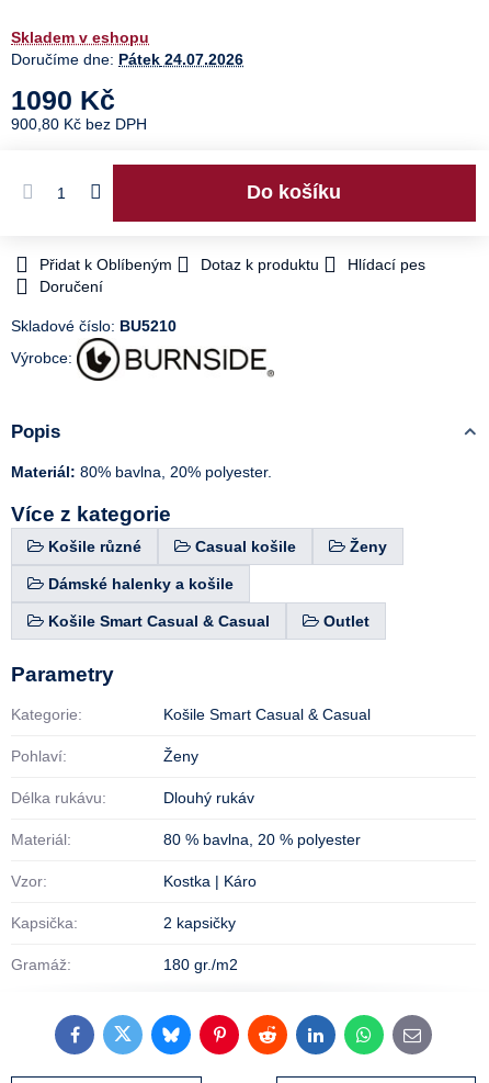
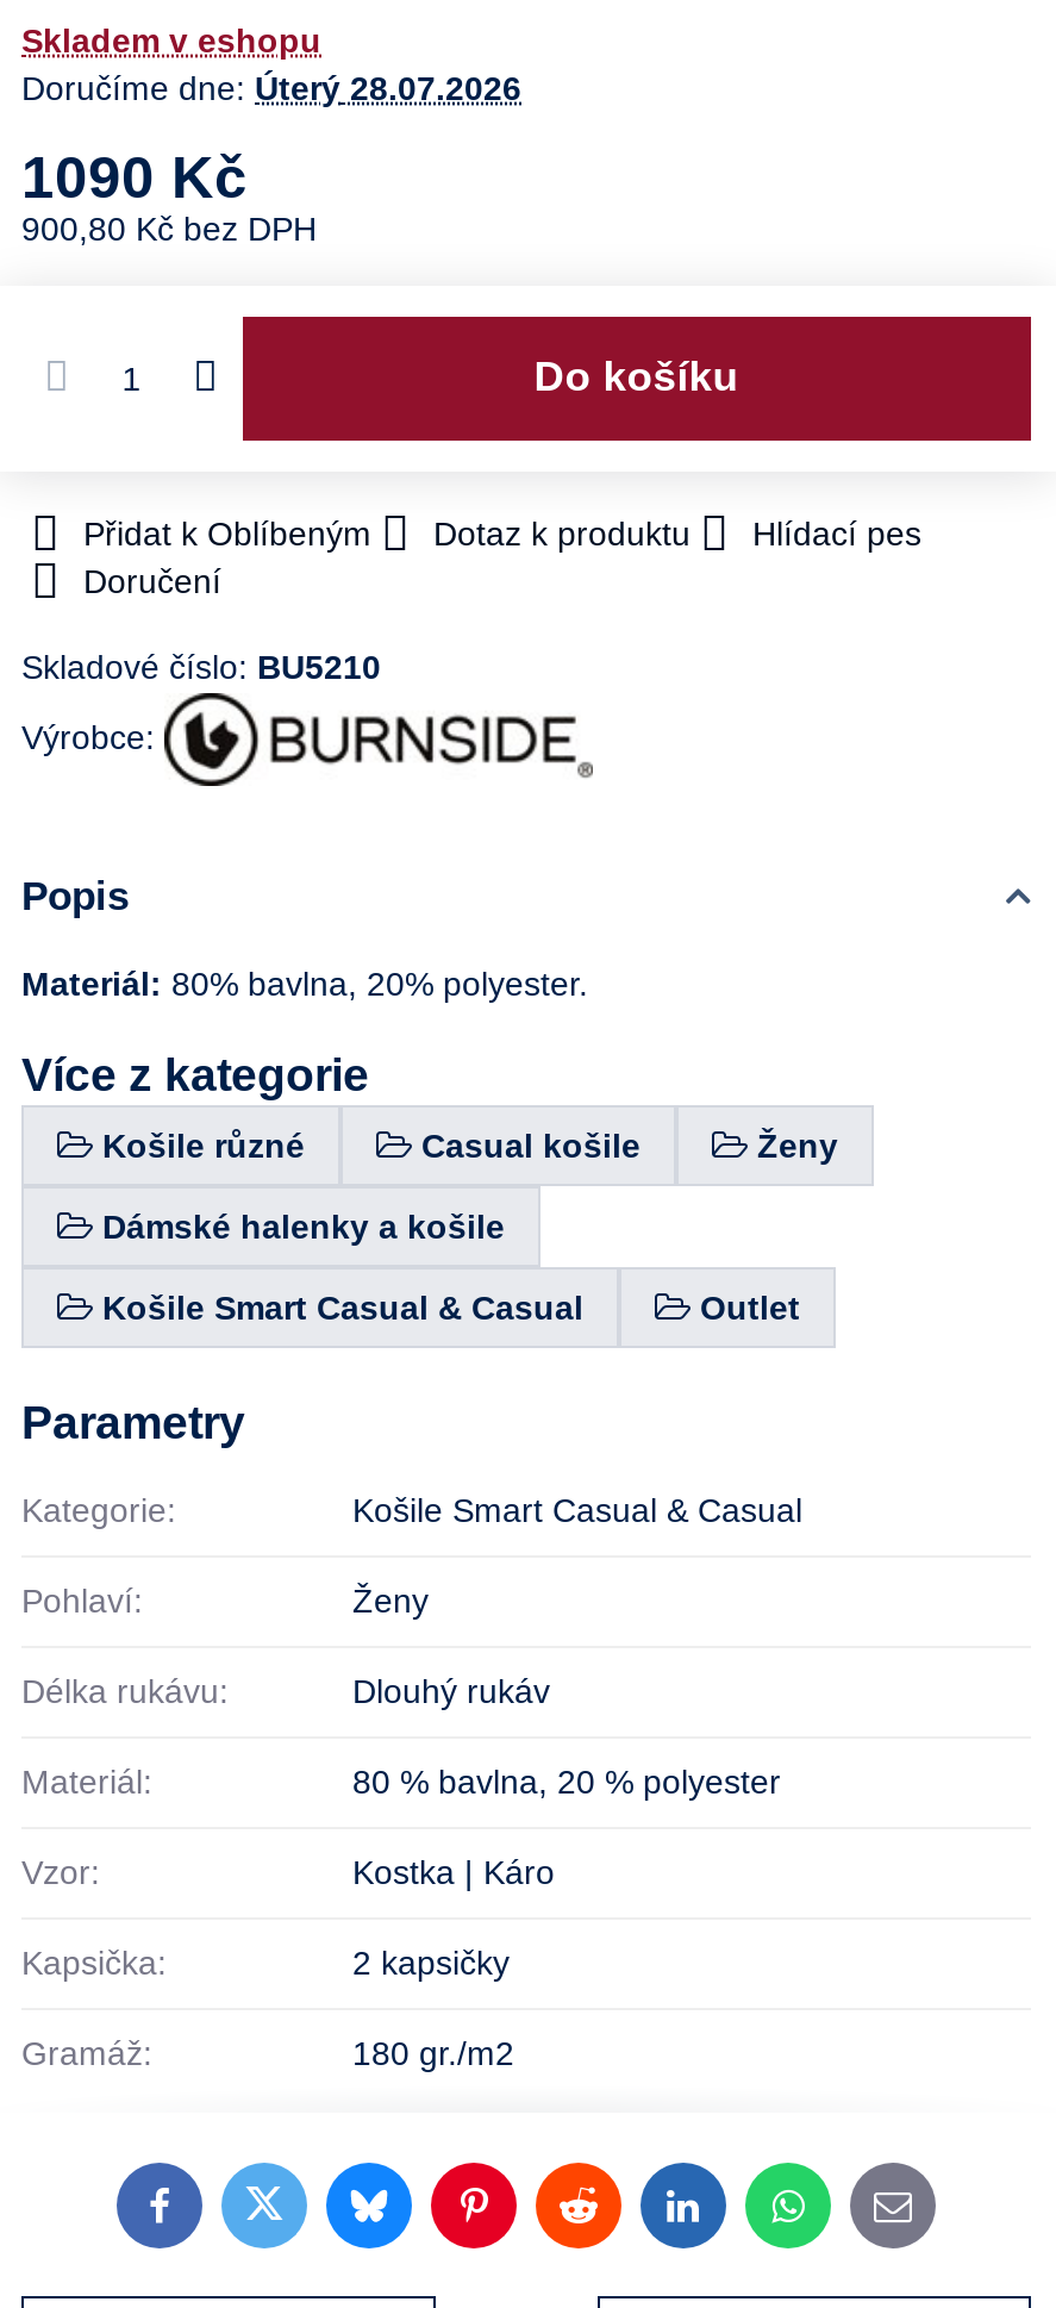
[11,50,243,68] Doručíme dne: Pátek 24.07.2026 -> [21,69,521,107] Doručíme dne: Úterý 28.07.2026

